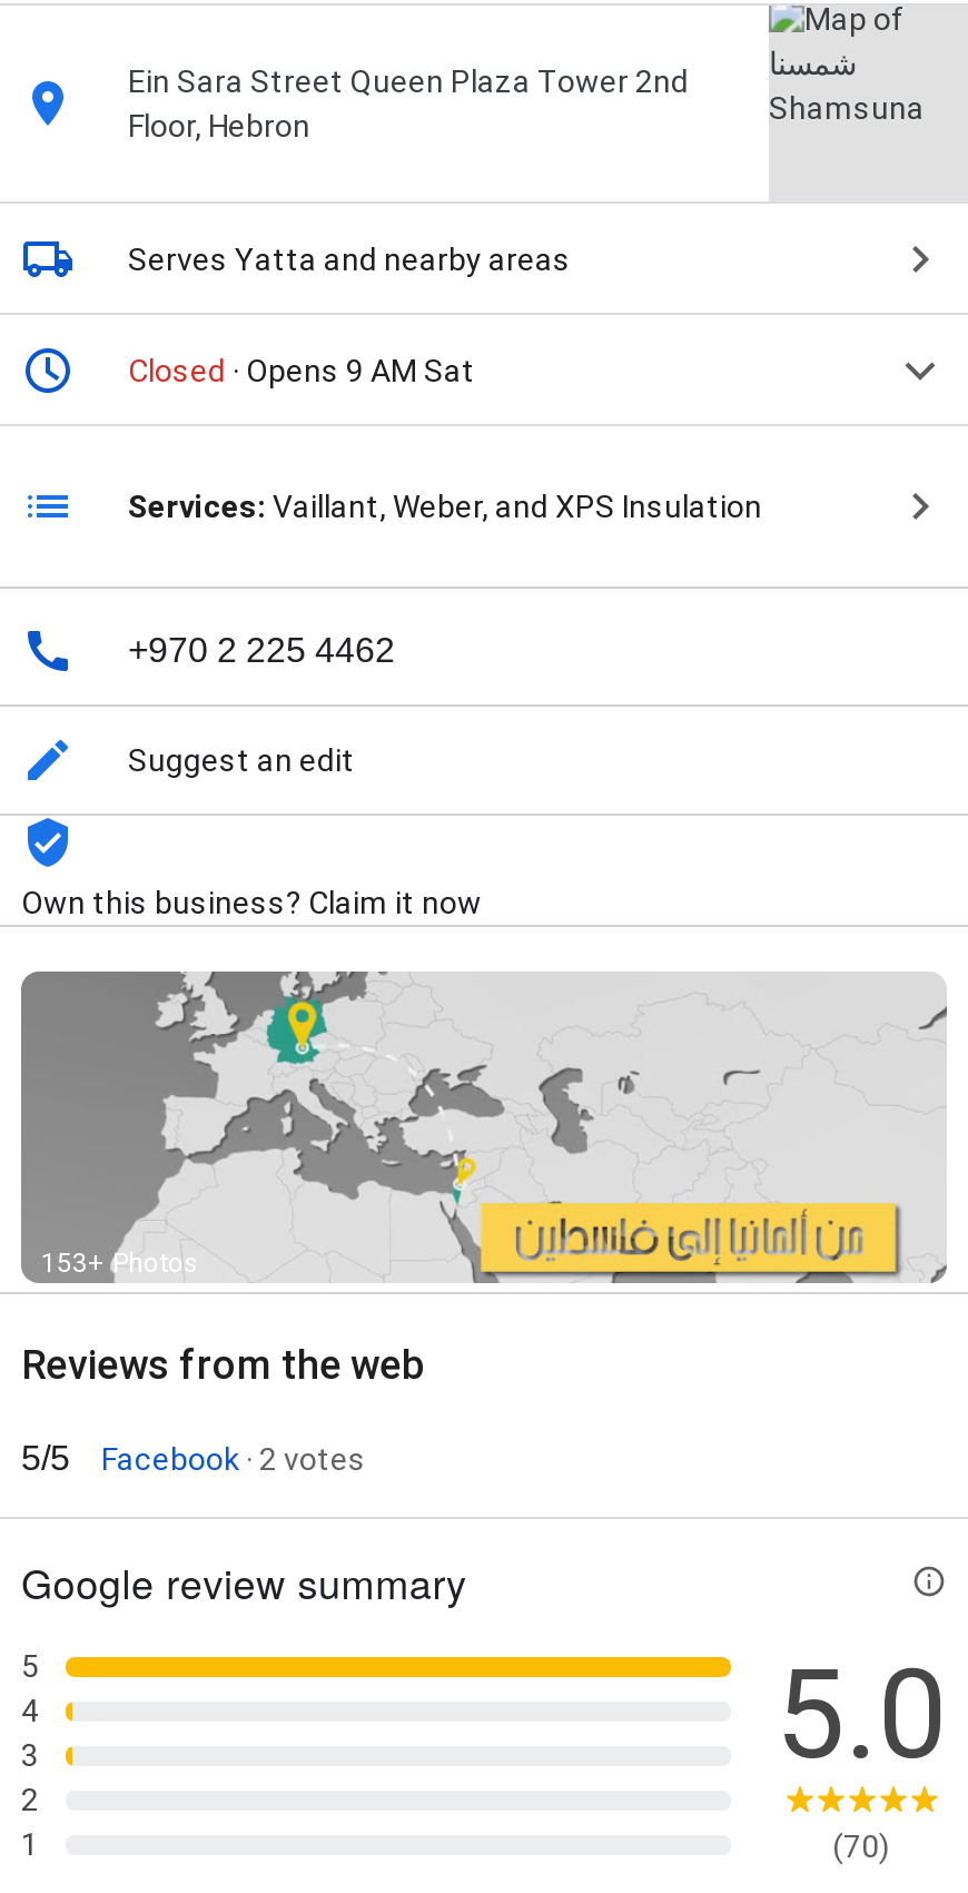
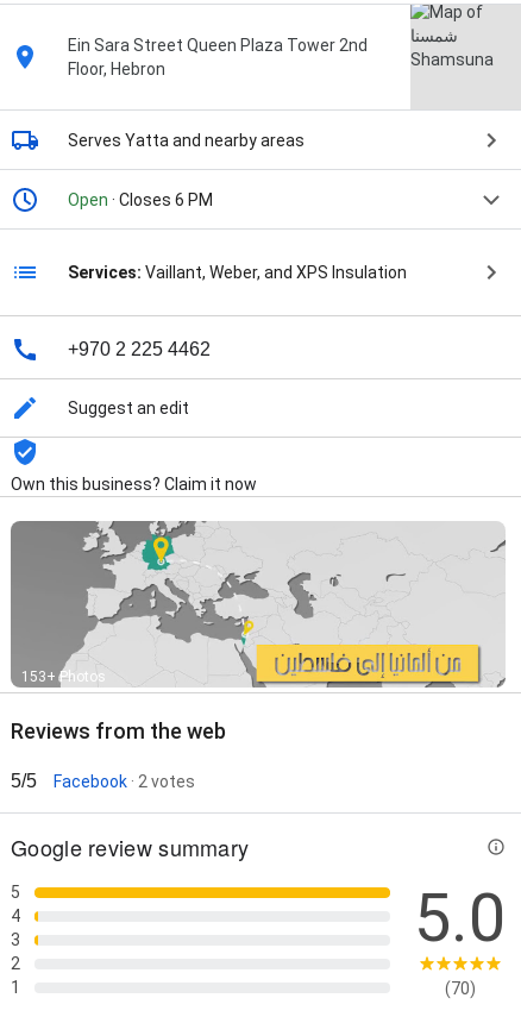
[128,353,475,389] Closed · Opens 9 AM Sat -> [68,191,213,210] Open · Closes 6 PM

